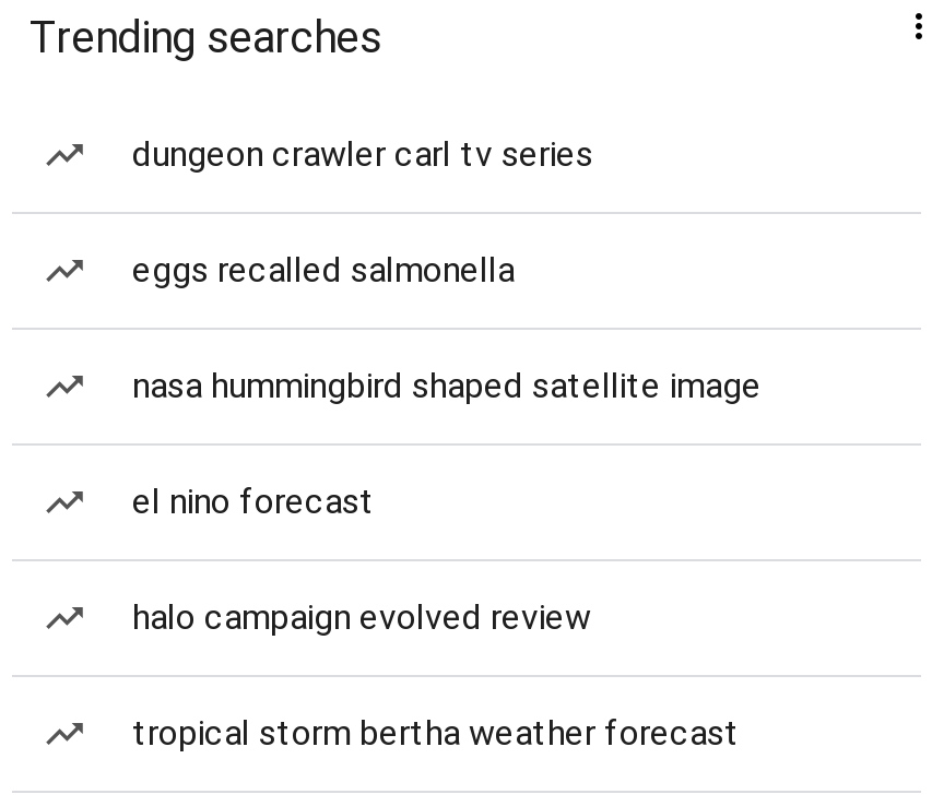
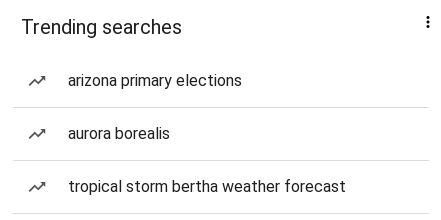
[132,133,762,638] dungeon crawler carl tv series | eggs recalled salmonella | nasa hummingbird shaped satellite image | el nino forecast | halo campaign evolved review -> [68,71,242,143] arizona primary elections | aurora borealis

